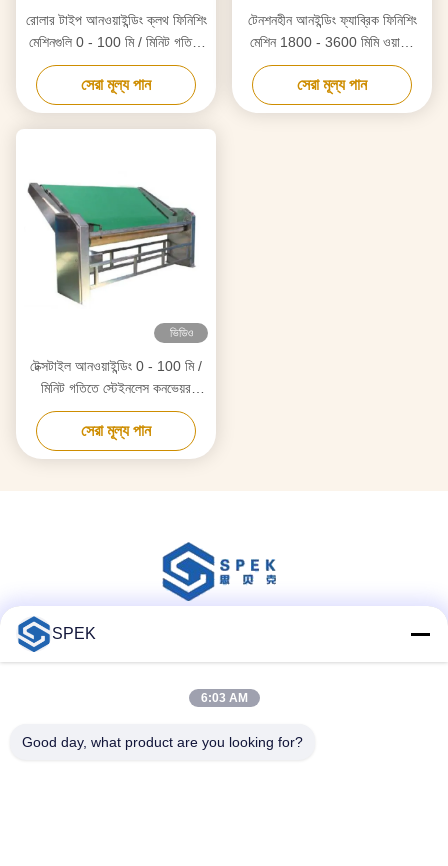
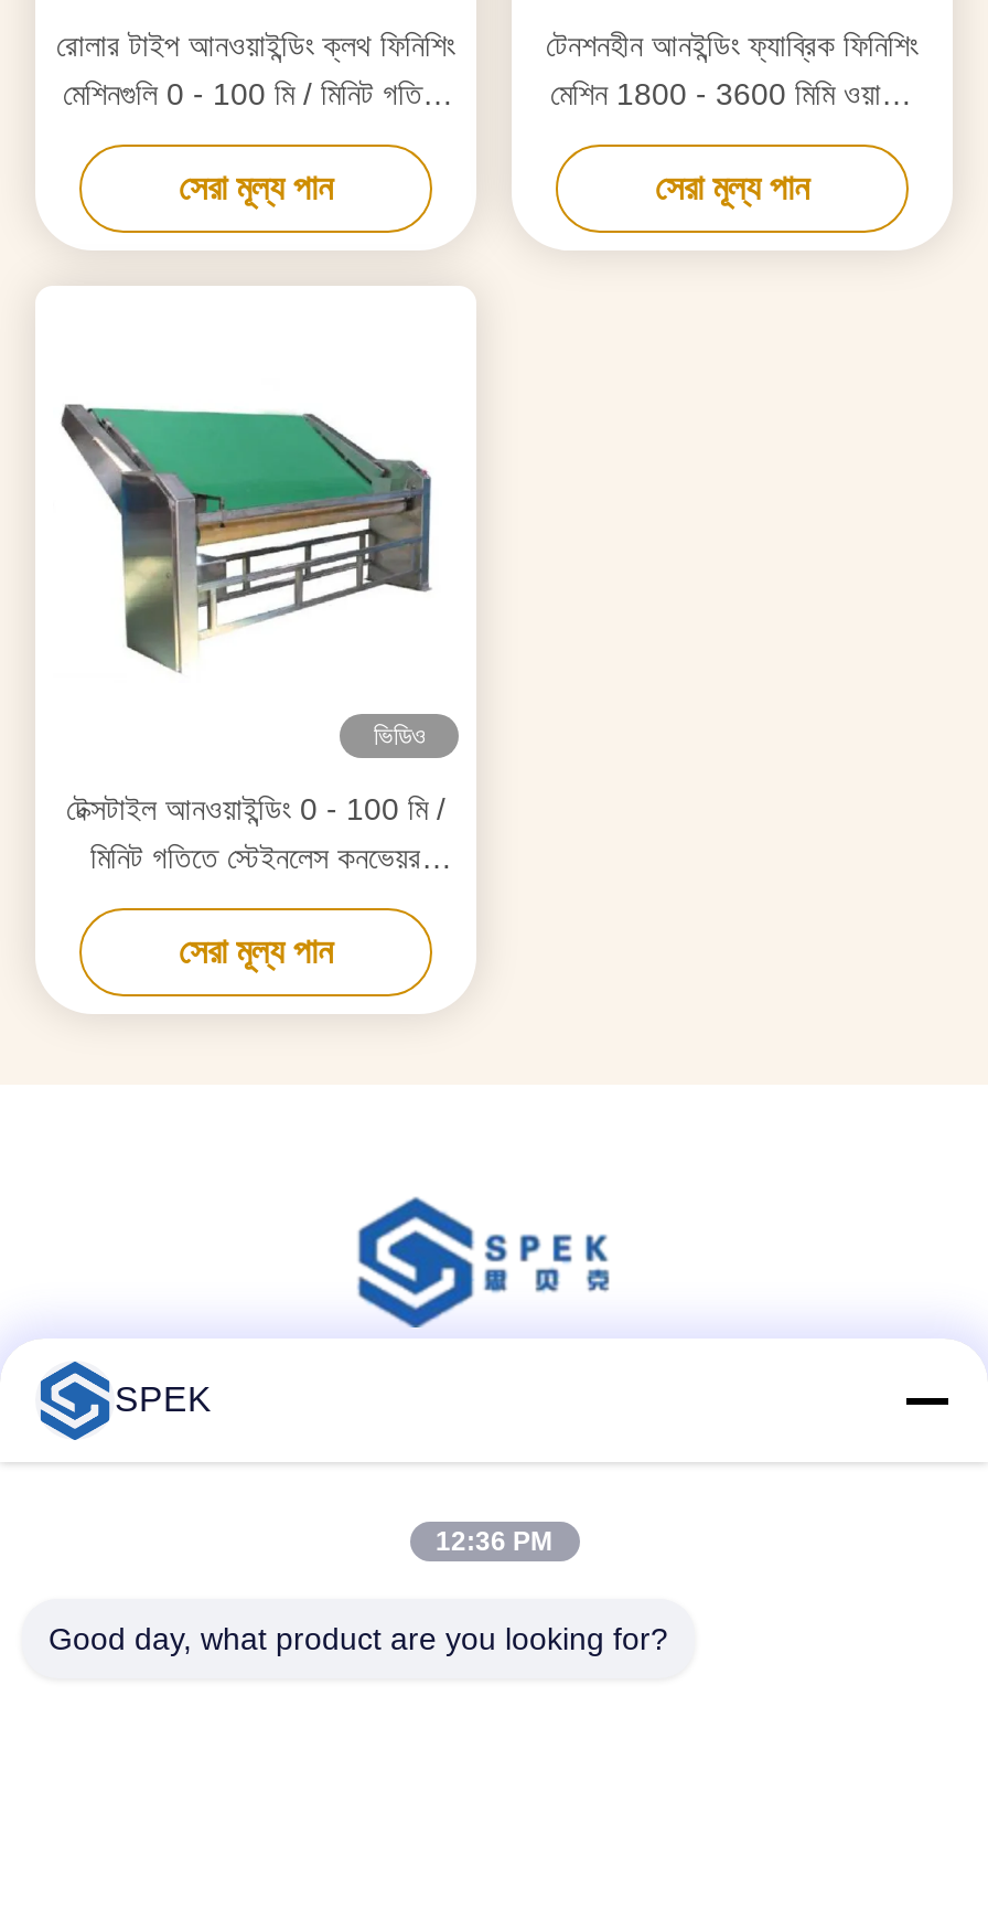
[200,691,247,705] 6:03 AM -> [436,1526,552,1557] 12:36 PM

